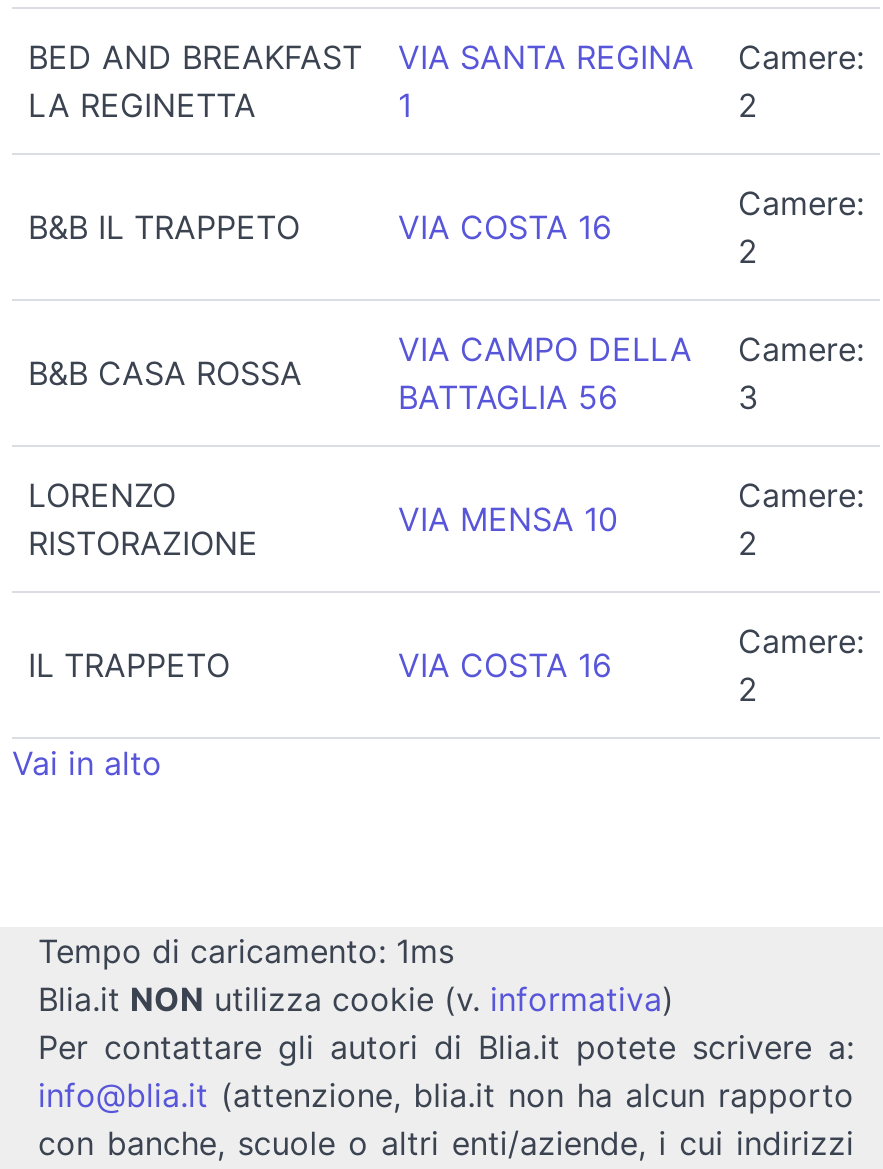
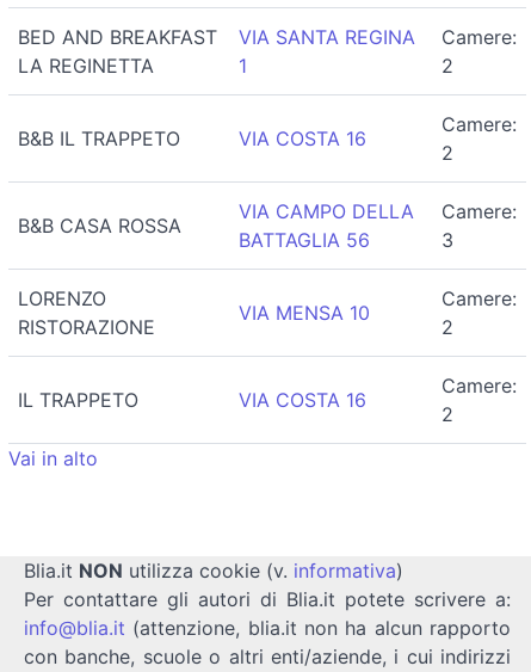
[38,931,454,971] Tempo di caricamento: 1ms -> none

